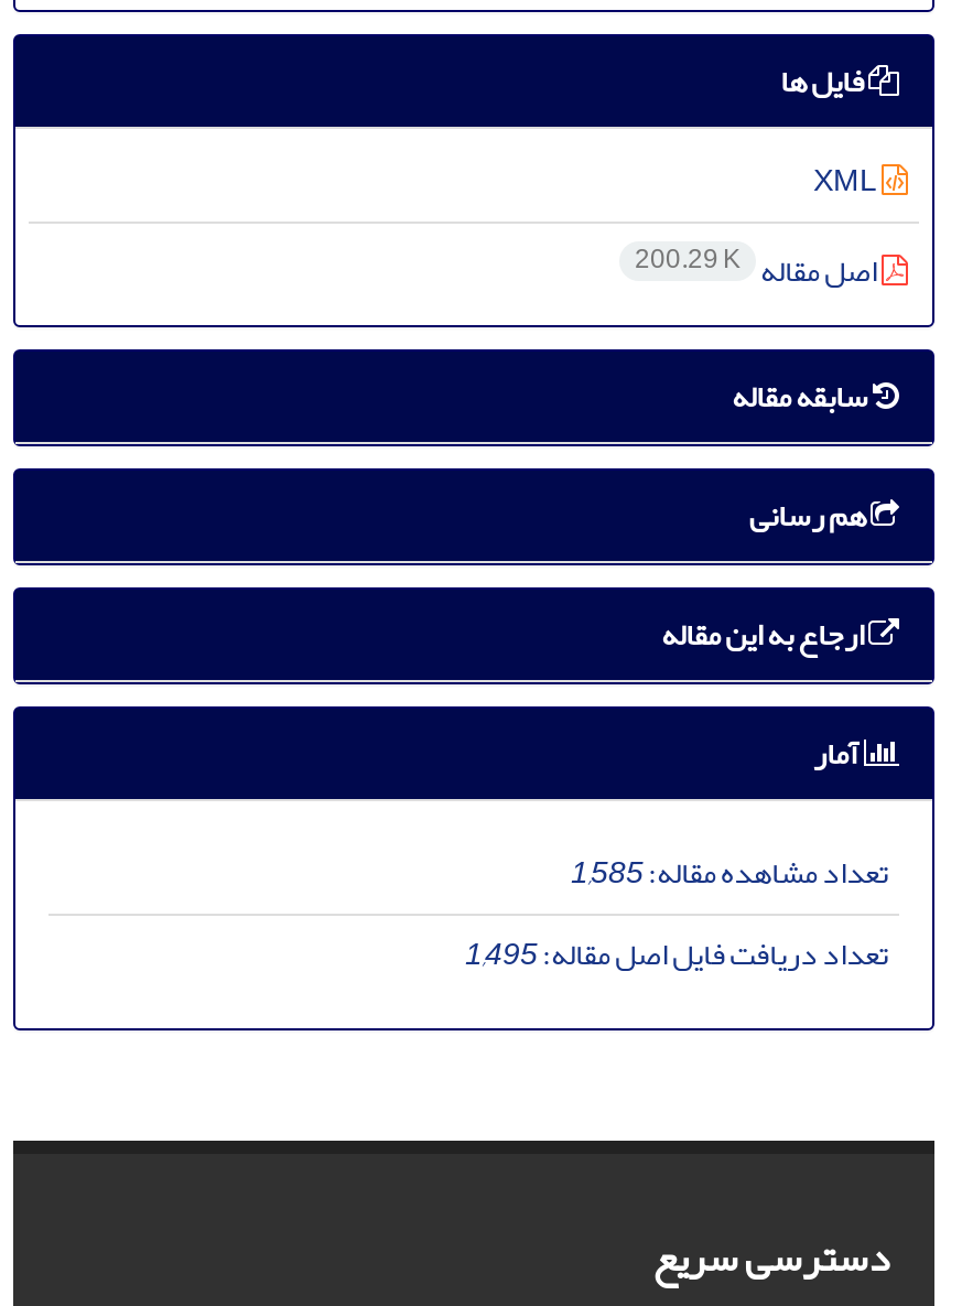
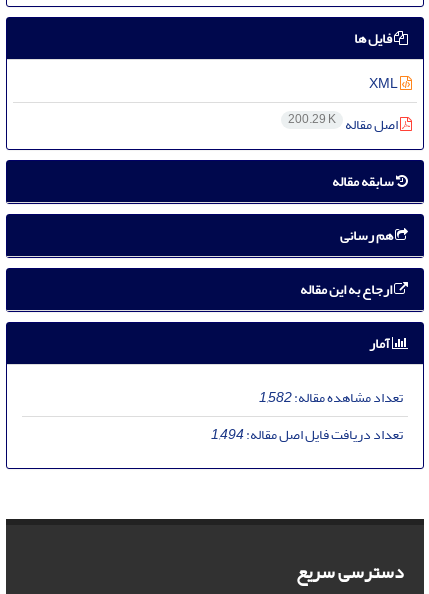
[571,842,888,902] تعداد مشاهده مقاله:1,585 -> [259,384,403,411] تعداد مشاهده مقاله:1,582
[465,924,888,984] تعداد دریافت فایل اصل مقاله:1,495 -> [211,421,403,448] تعداد دریافت فایل اصل مقاله:1,494

